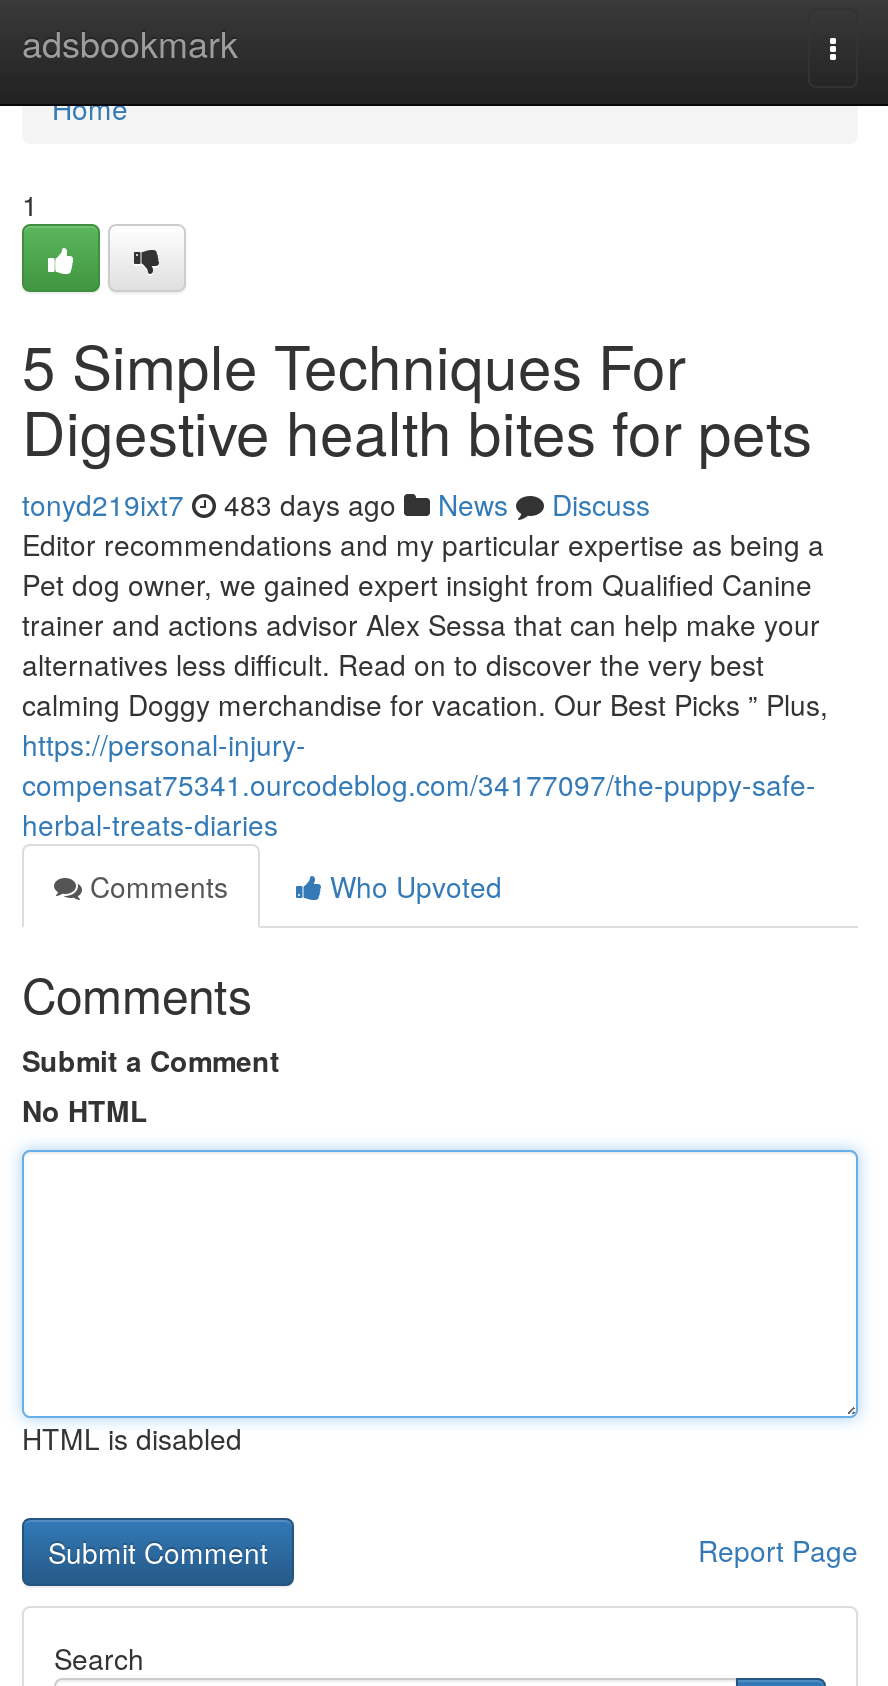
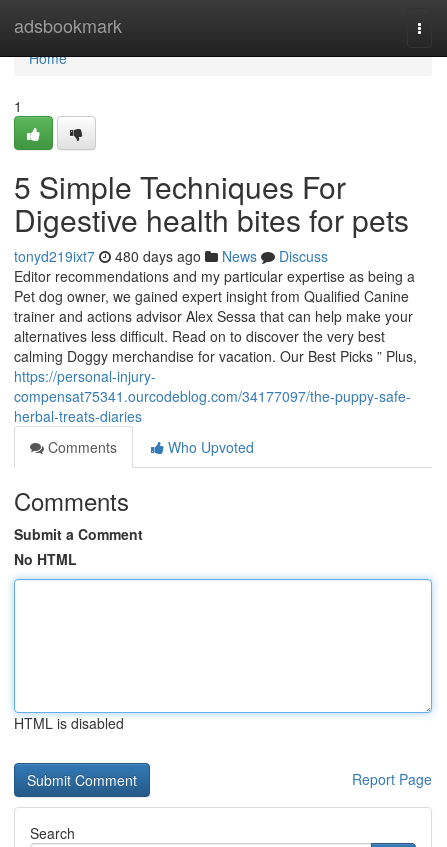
[22,484,650,524] tonyd219ixt7 483 days ago News Discuss -> [14,246,328,266] tonyd219ixt7 480 days ago News Discuss

